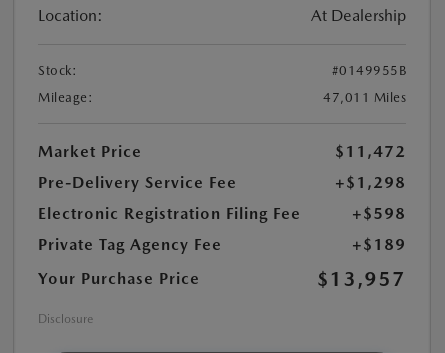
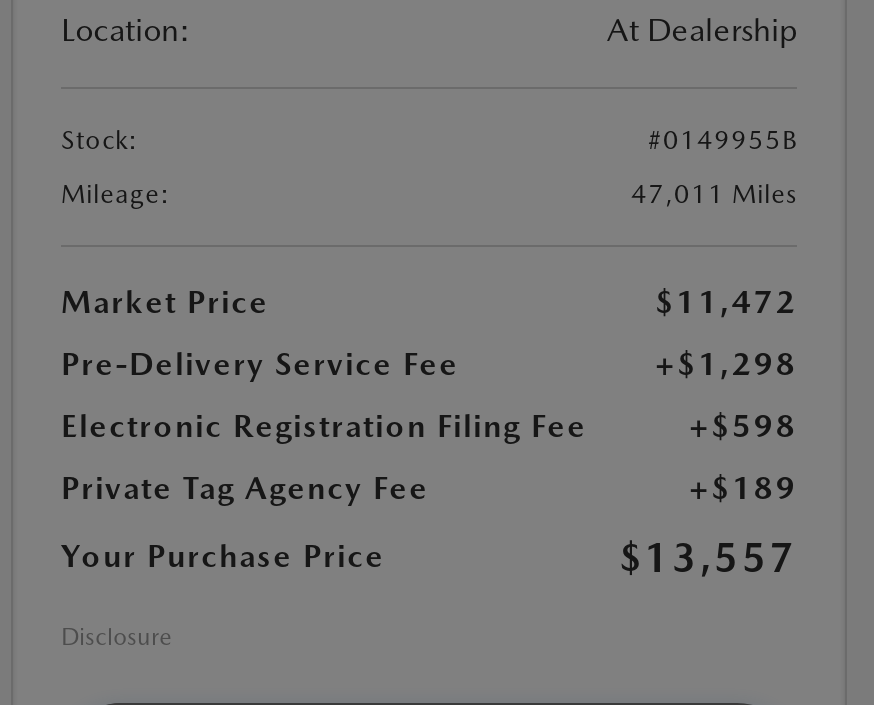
[317,267,406,291] $13,957 -> [619,533,797,581] $13,557

